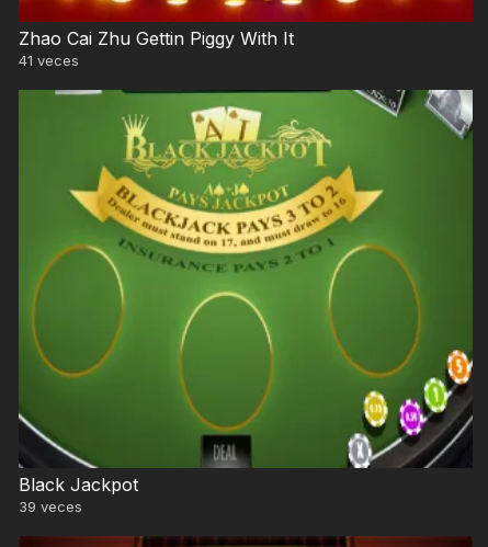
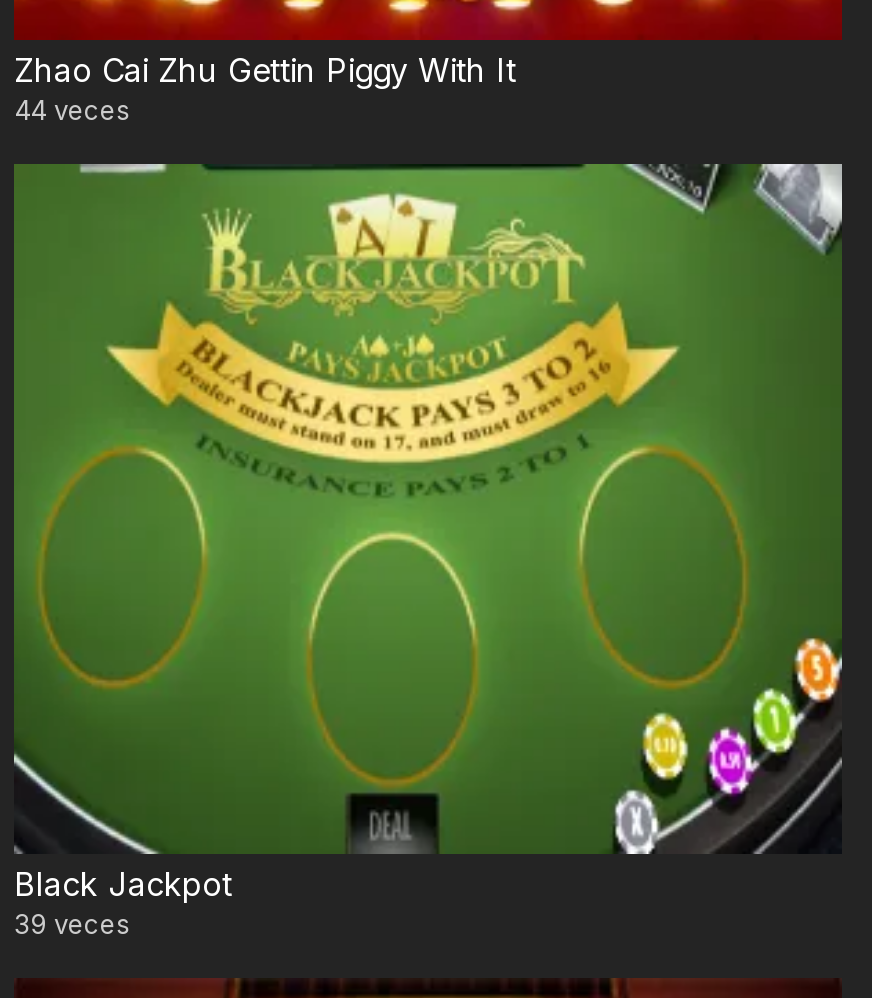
[19,51,79,69] 41 veces -> [14,93,130,125] 44 veces

